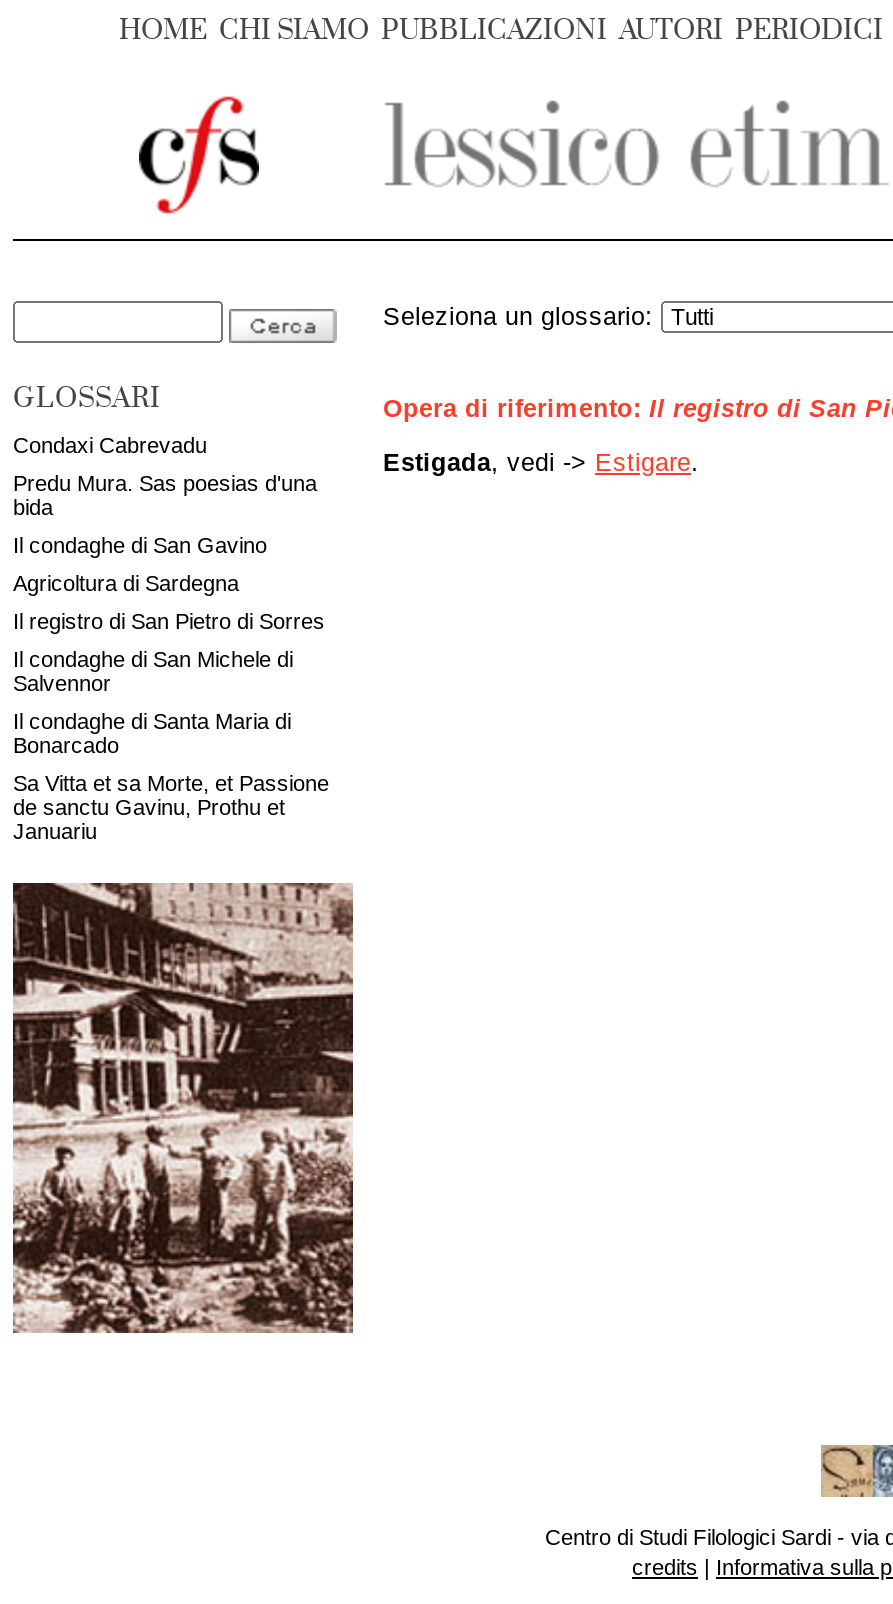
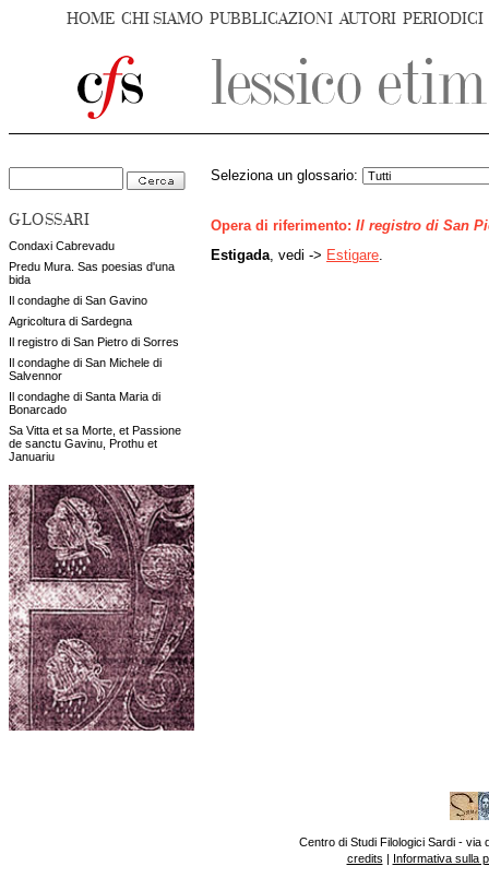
[11,881,355,1333] [image] -> [8,484,195,732] [image]

